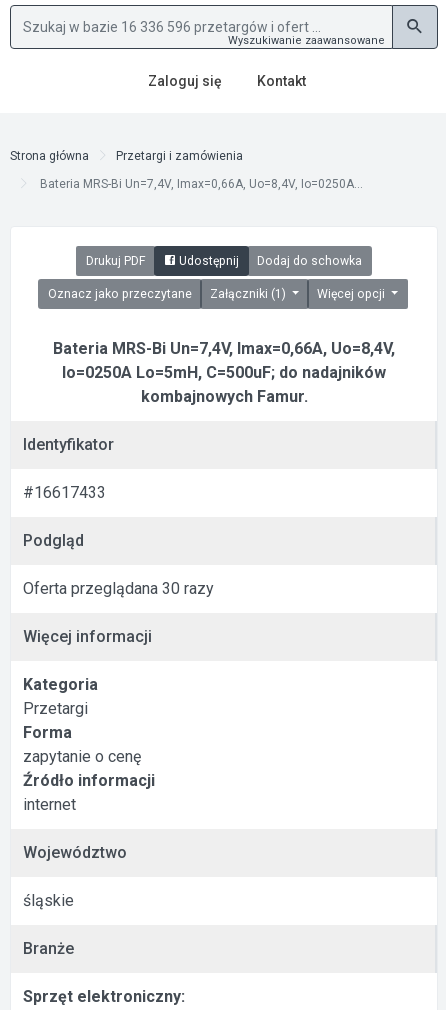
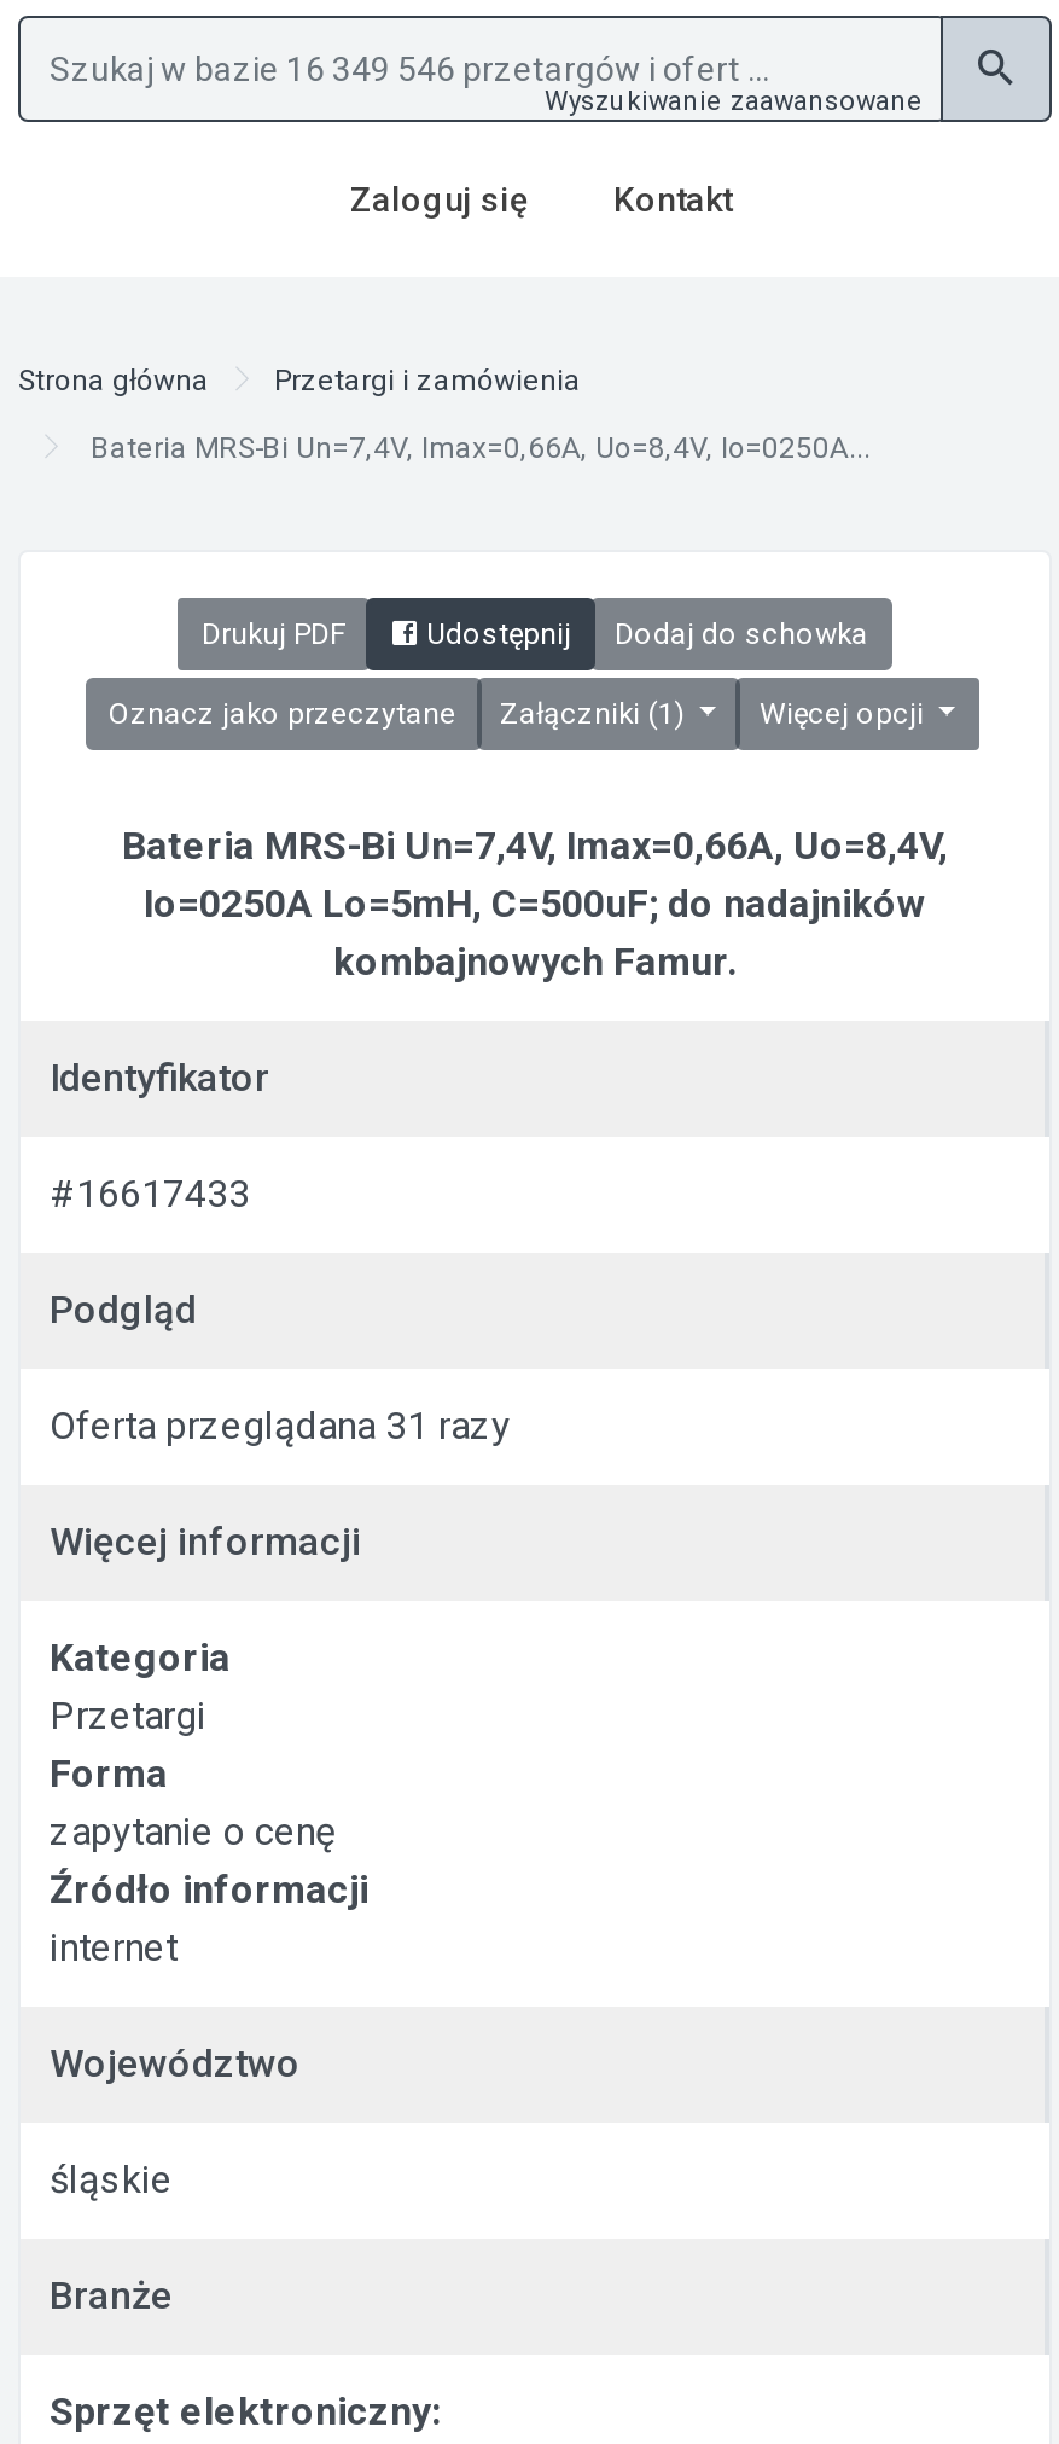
[23,579,214,598] Oferta przeglądana 30 razy -> [50,1403,511,1449] Oferta przeglądana 31 razy

